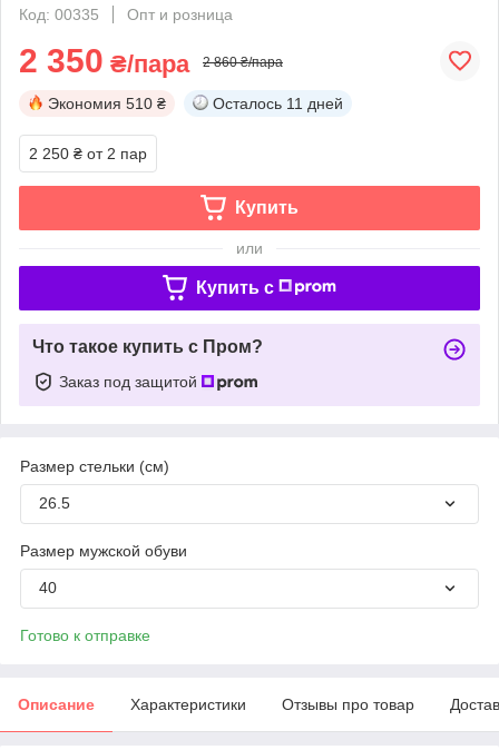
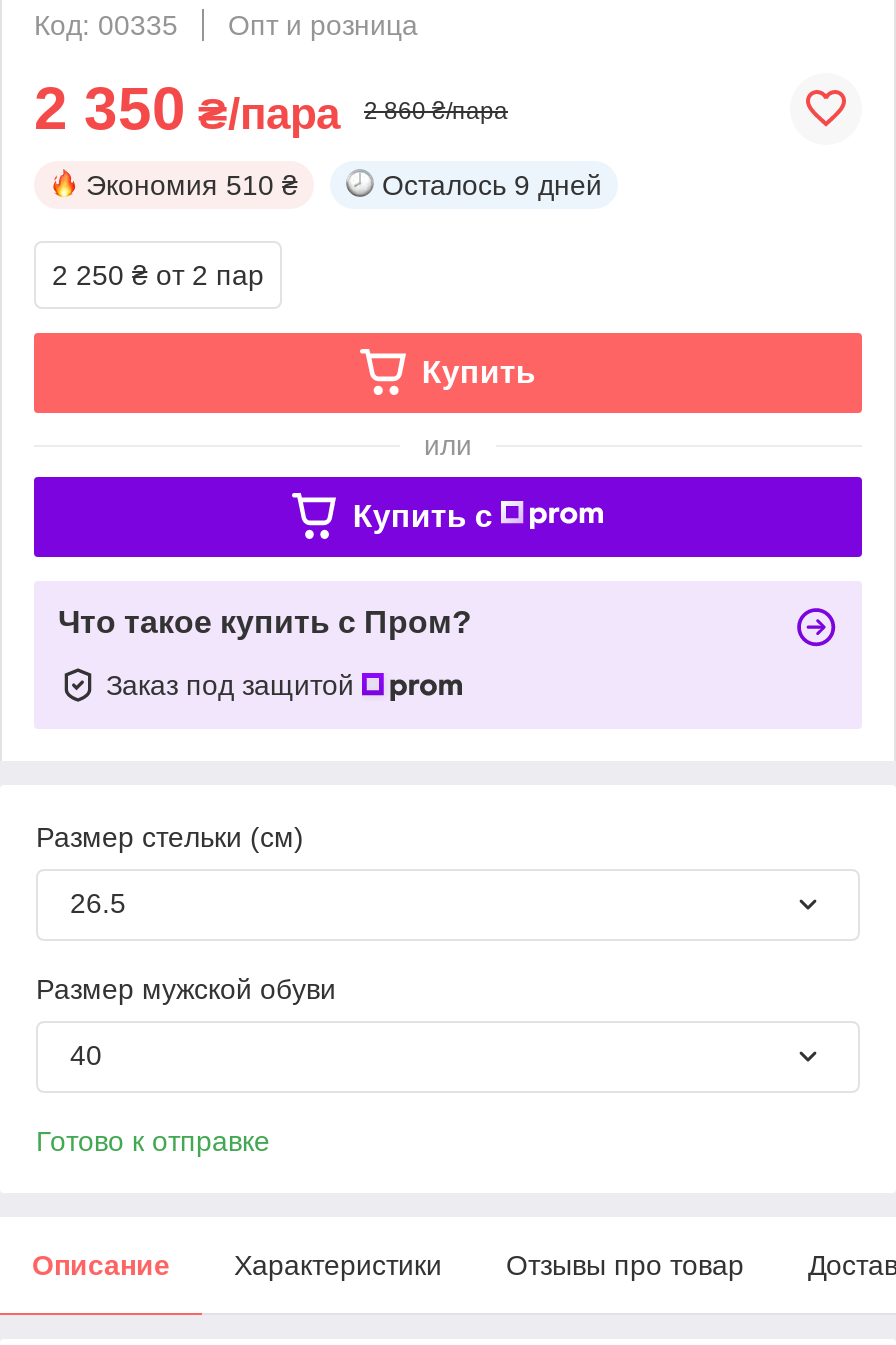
[213,94,343,112] Осталось 11 дней -> [382,169,602,201] Осталось 9 дней

